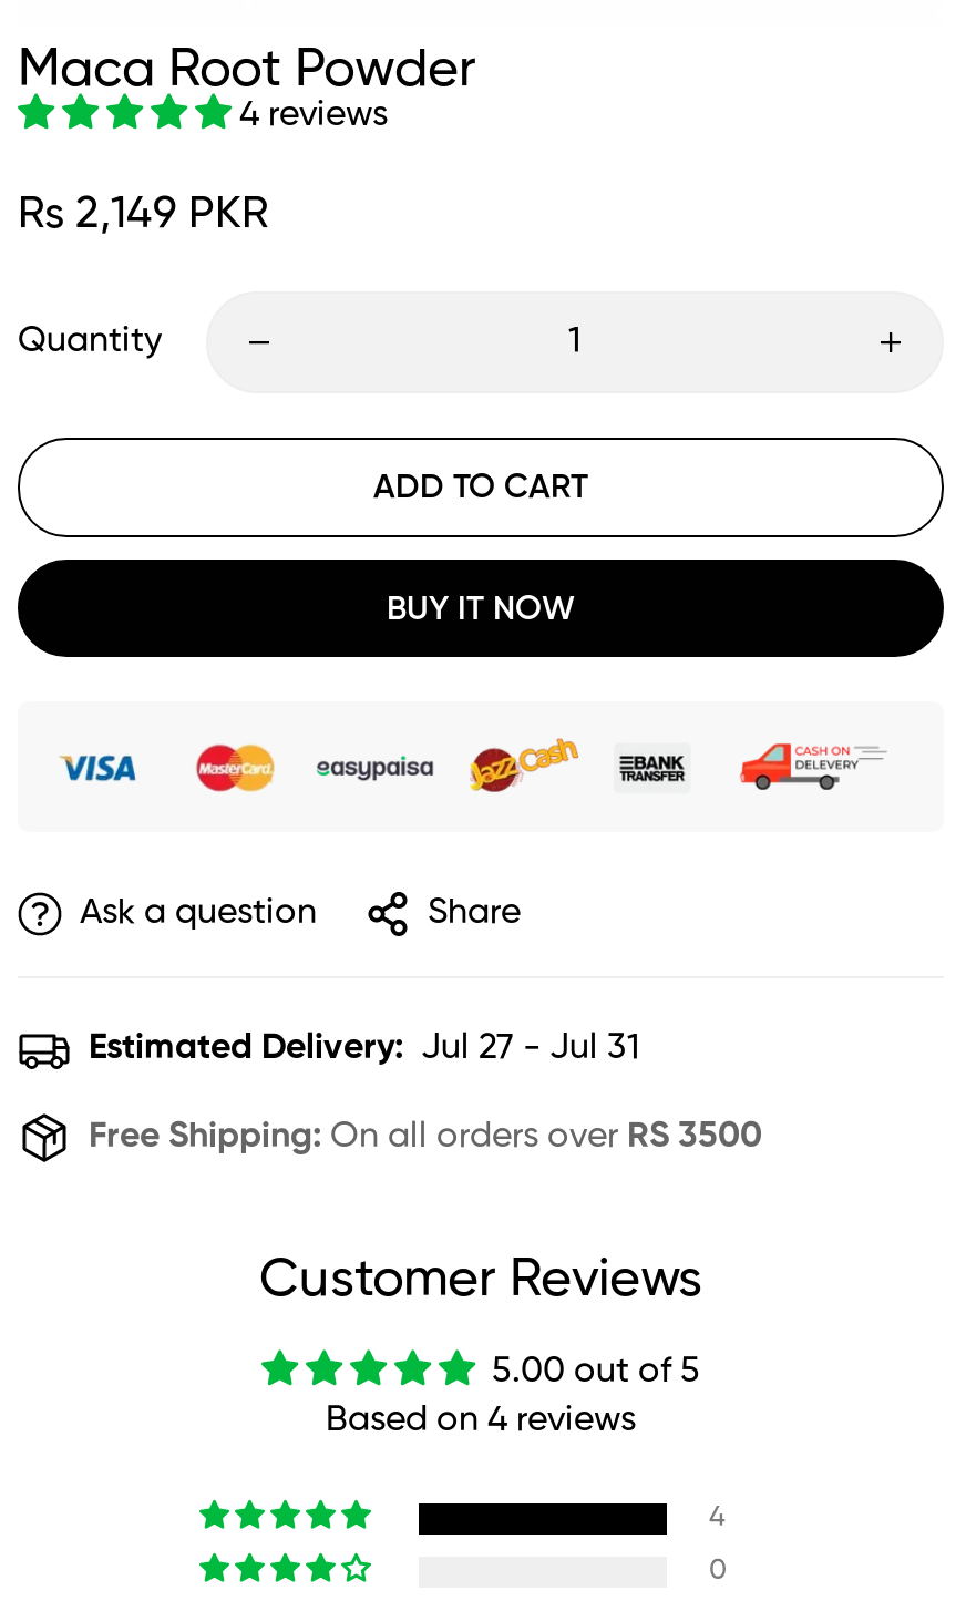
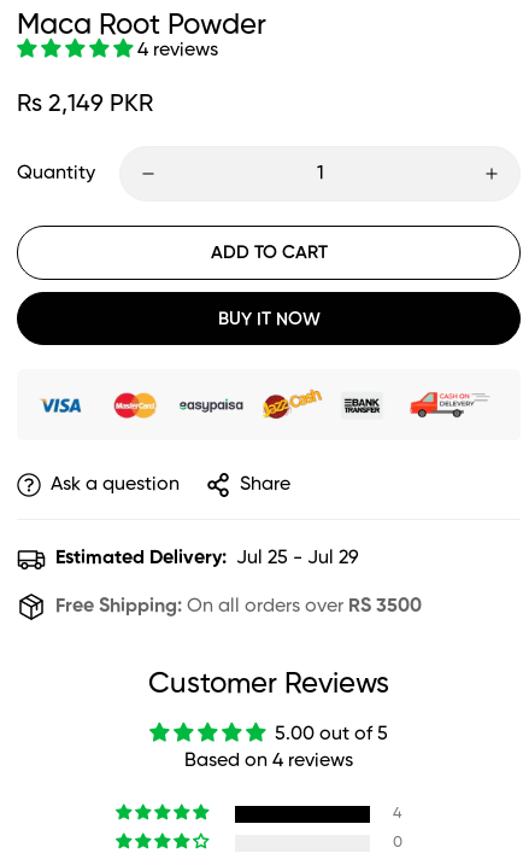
[89,1032,640,1067] Estimated Delivery: Jul 27 - Jul 31 -> [55,549,359,568] Estimated Delivery: Jul 25 - Jul 29

